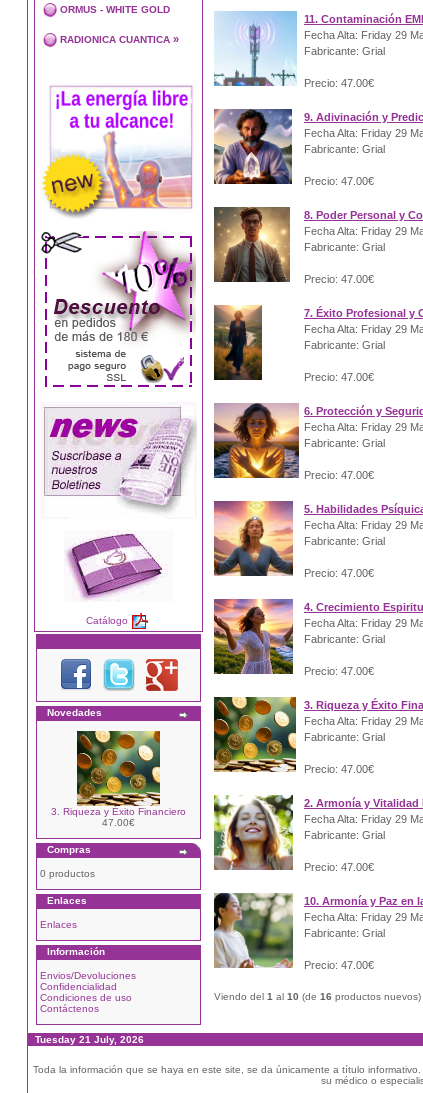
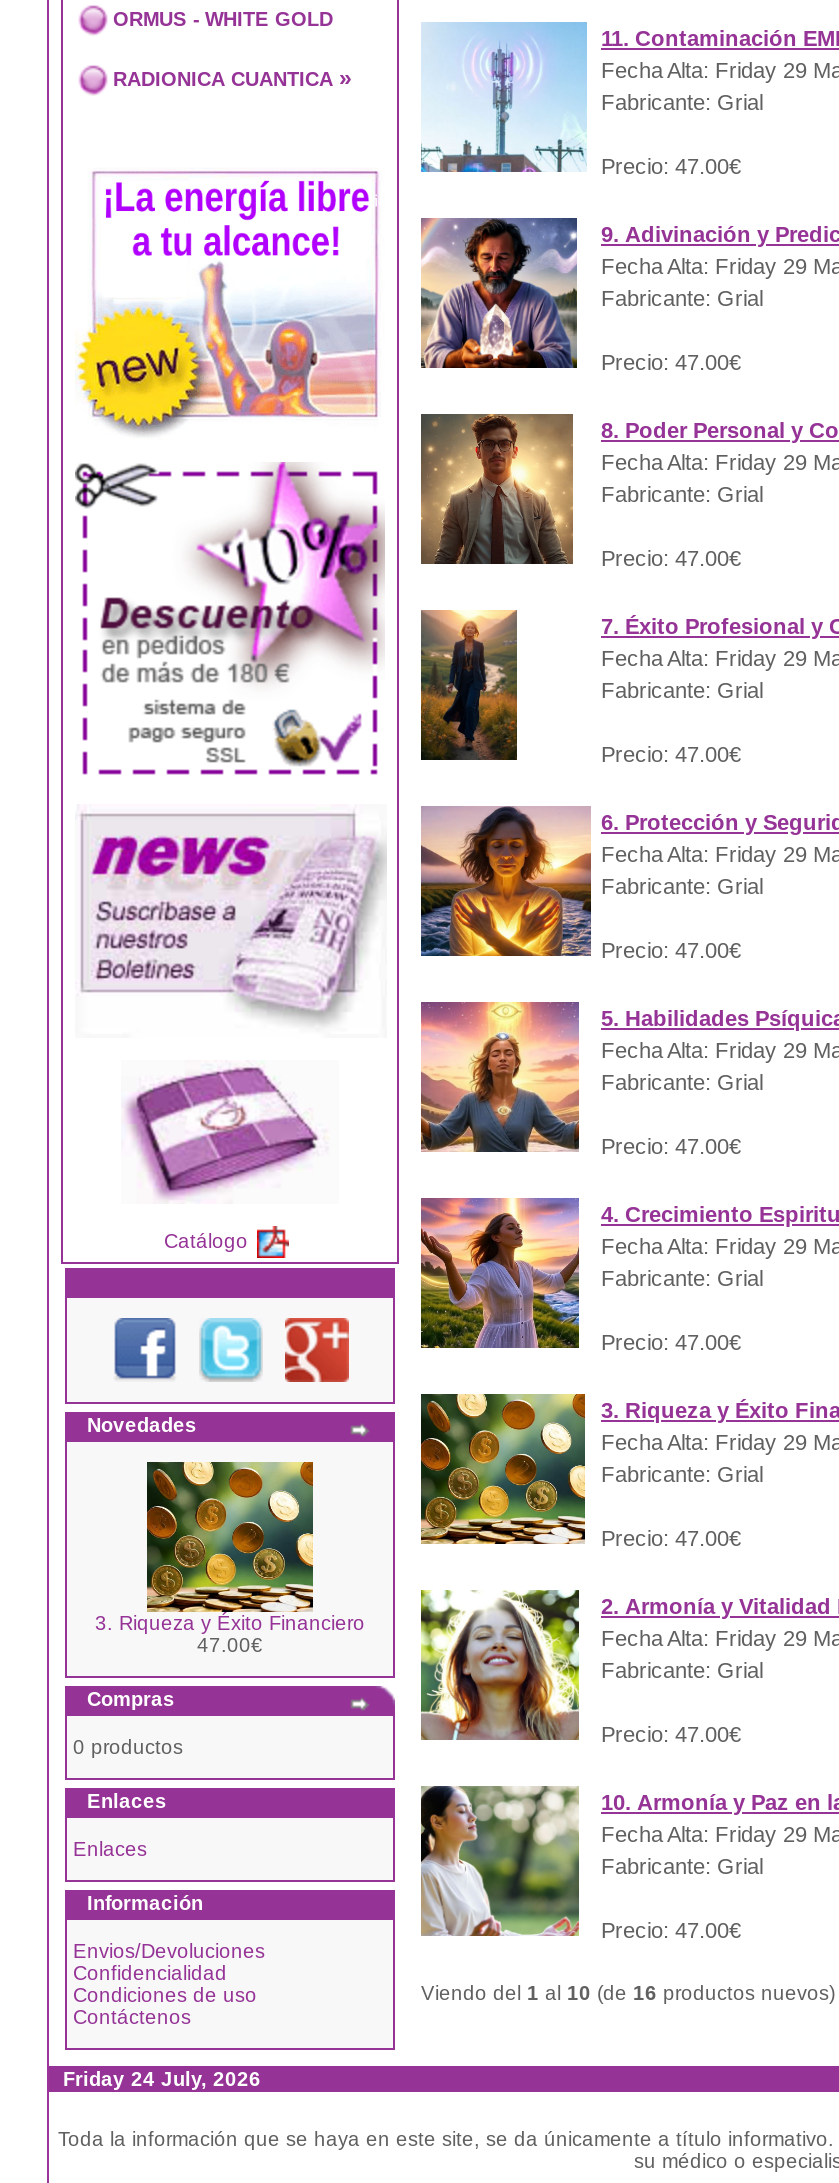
[29,1034,150,1045] Tuesday 21 July, 2026 -> [51,2068,273,2090] Friday 24 July, 2026

